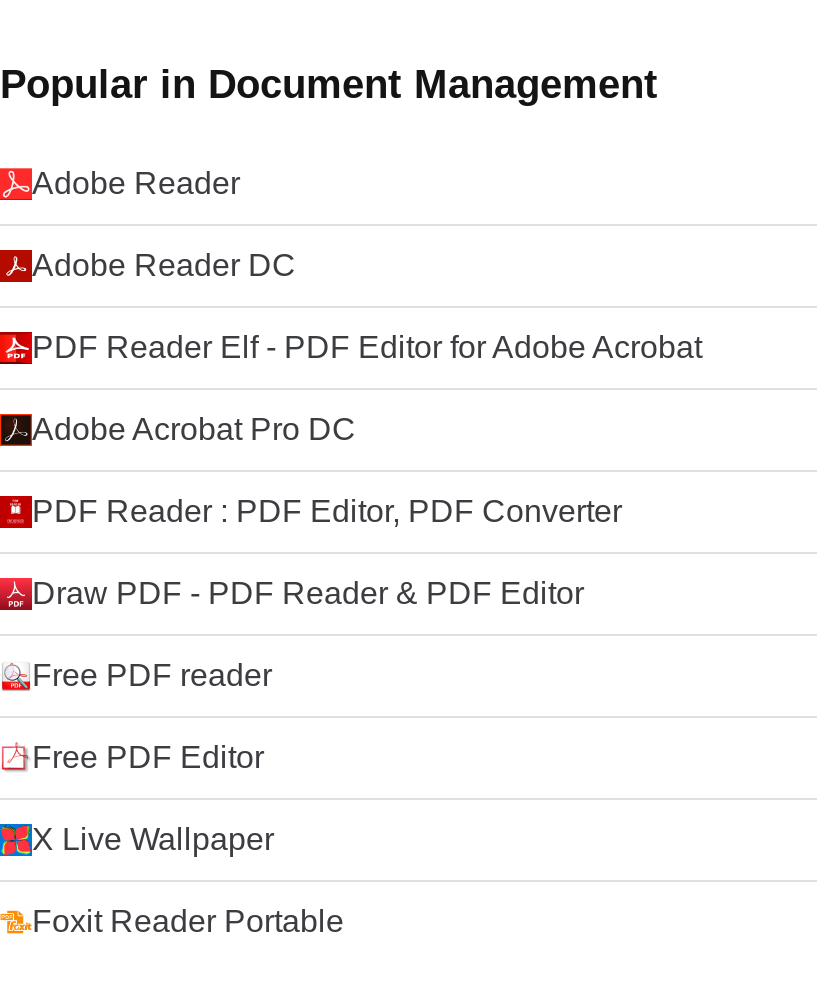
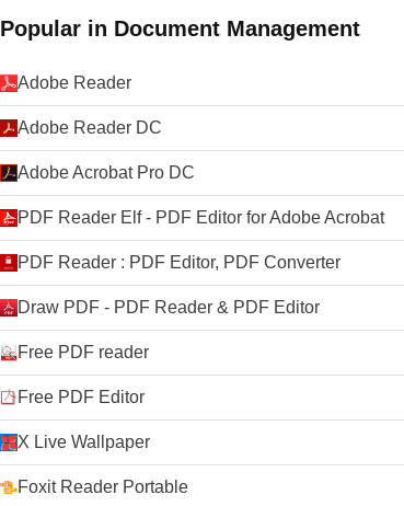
moved [32,330,702,364] -> [18,208,384,227]: PDF Reader Elf - PDF Editor for Adobe Acrobat
moved [32,412,356,446] -> [18,163,195,182]: Adobe Acrobat Pro DC

